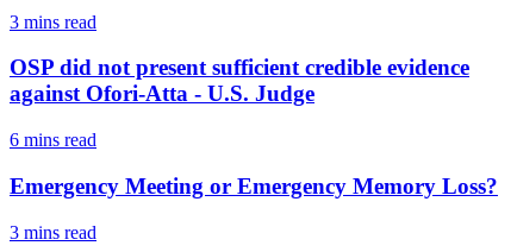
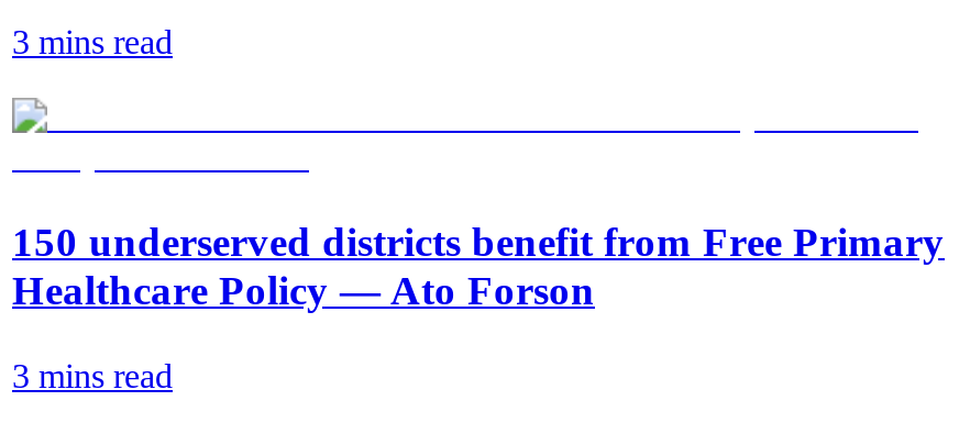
[10,55,498,198] OSP did not present sufficient credible evidence | against Ofori-Atta - U.S. Judge | 6 mins read | Emergency Meeting or Emergency Memory Loss? -> [12,218,945,313] 150 underserved districts benefit from Free Primary | Healthcare Policy — Ato Forson

